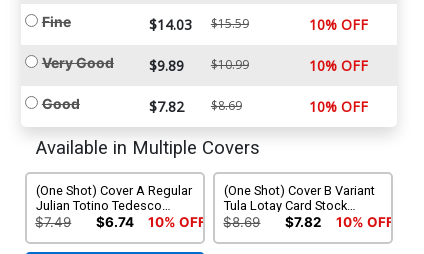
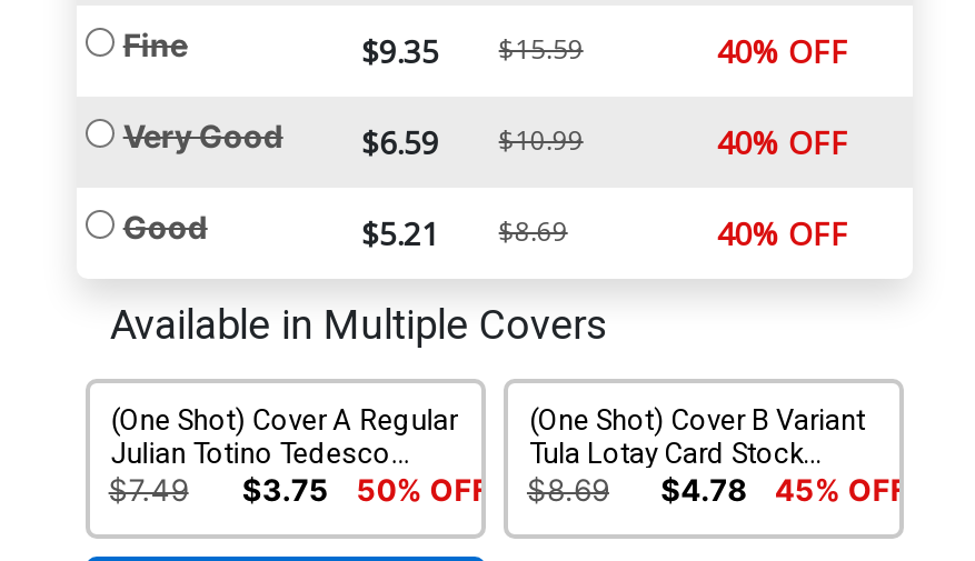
[149,15,192,34] $14.03 -> [361,30,439,72] $9.35
[309,15,368,34] 10% OFF -> [717,30,848,72] 40% OFF
[149,56,184,75] $9.89 -> [361,121,439,163] $6.59
[309,56,368,75] 10% OFF -> [717,121,848,163] 40% OFF
[149,97,242,116] $7.82 $8.69 -> [361,212,568,254] $5.21 $8.69
[309,97,368,116] 10% OFF -> [717,212,848,254] 40% OFF
[96,214,134,230] $6.74 -> [242,472,329,507] $3.75
[148,214,206,230] 10% OFF -> [356,472,490,507] 50% OFF
[285,214,321,230] $7.82 -> [661,472,747,507] $4.78
[336,214,394,230] 10% OFF -> [775,472,908,507] 45% OFF

